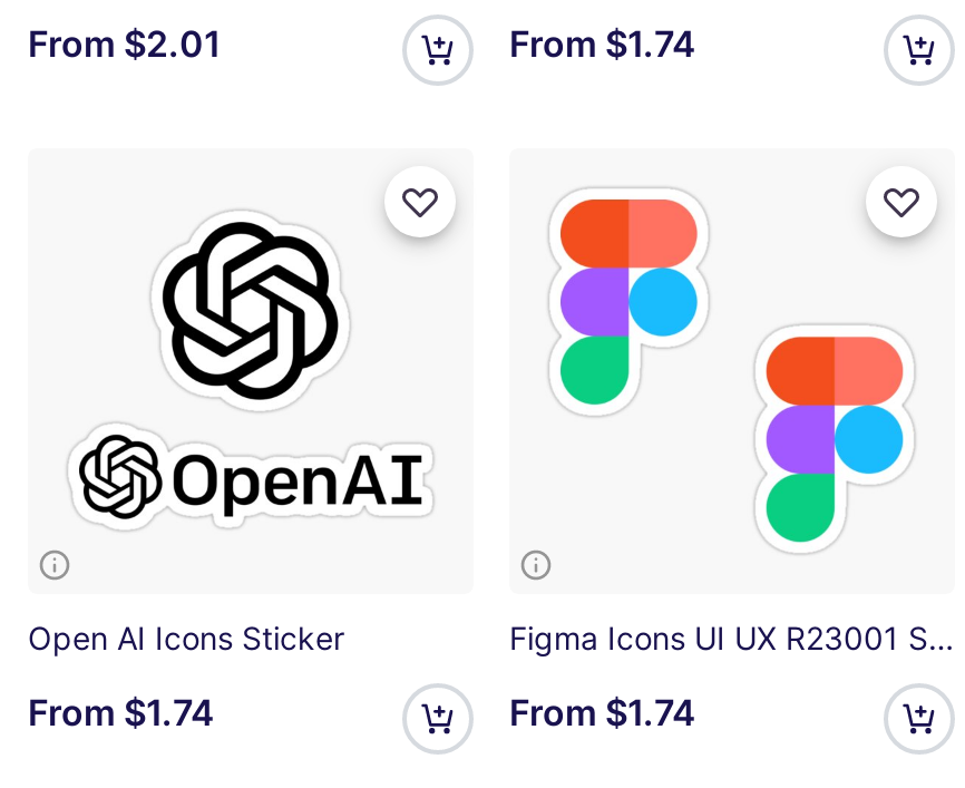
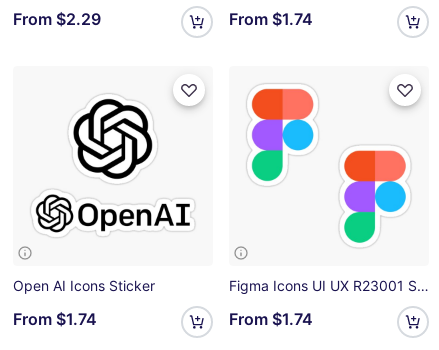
[28,22,222,66] From $2.01 -> [13,9,101,29] From $2.29

